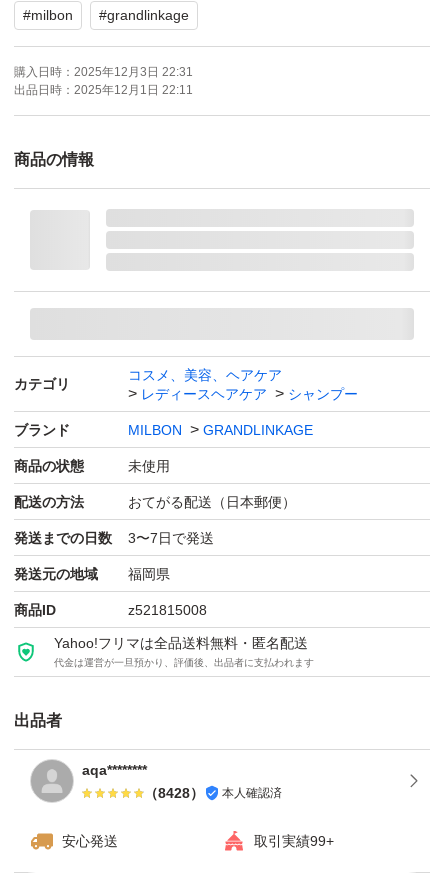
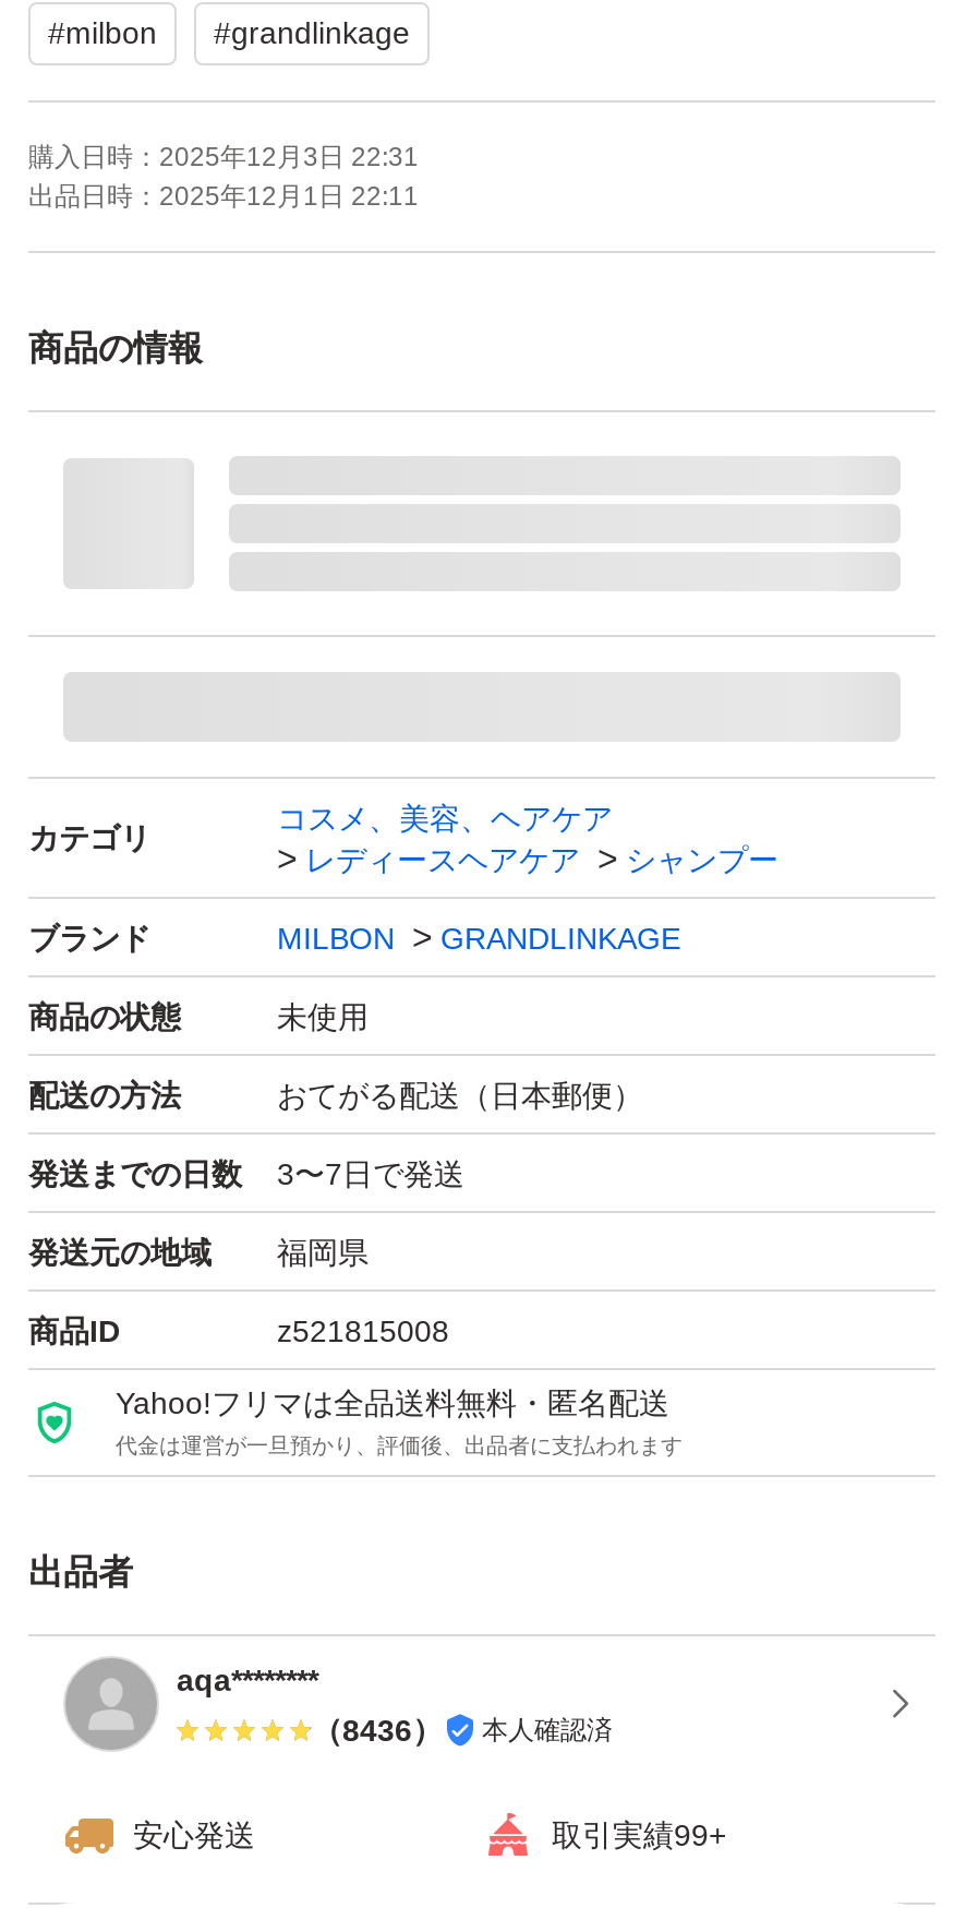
[144,785,282,801] （8428） 本人確認済 -> [312,1713,613,1747] （8436） 本人確認済

